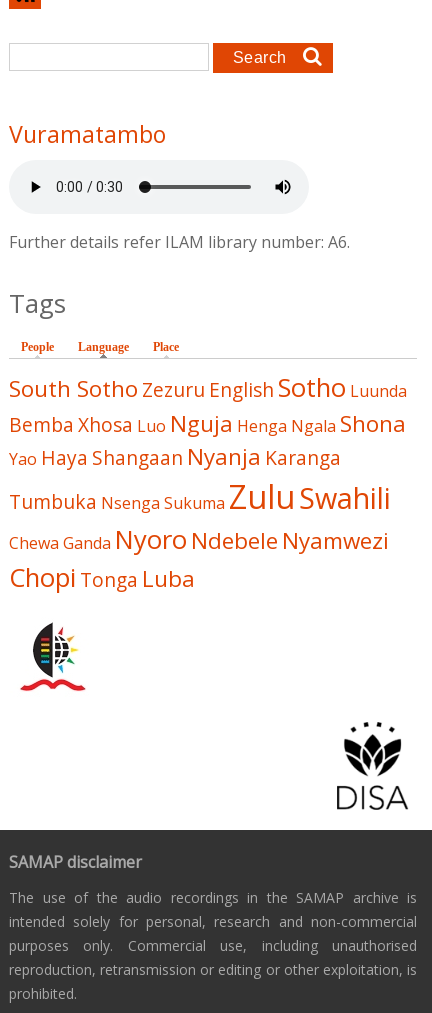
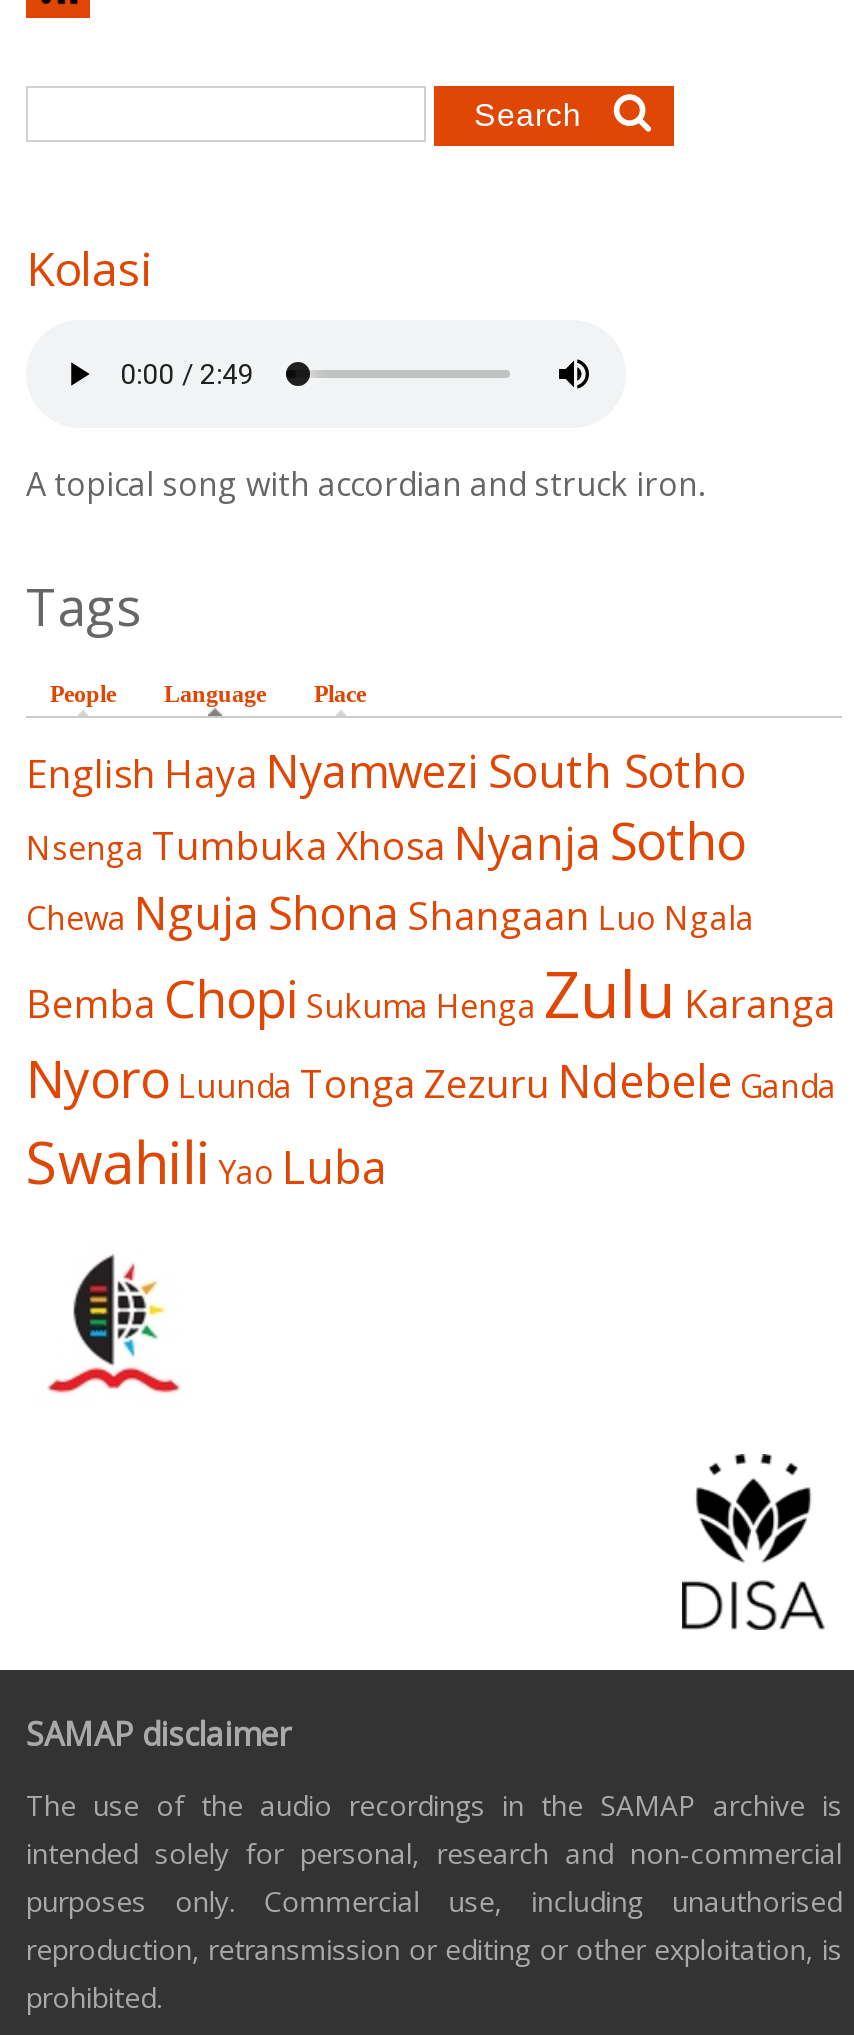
[9,118,166,150] Vuramatambo -> [26,235,152,299] Kolasi
[9,231,350,253] Further details refer ILAM library number: A6. -> [26,462,704,506] A topical song with accordian and struck iron.
[9,370,407,595] South Sotho Zezuru English Sotho Luunda | Bemba Xhosa Luo Nguja Henga Ngala Shona | Yao Haya Shangaan Nyanja Karanga | Tumbuka Nsenga Sukuma Zulu Swahili | Chewa Ganda Nyoro Ndebele Nyamwezi | Chopi Tonga Luba -> [26,740,836,1200] English Haya Nyamwezi South Sotho | Nsenga Tumbuka Xhosa Nyanja Sotho | Chewa Nguja Shona Shangaan Luo Ngala | Bemba Chopi Sukuma Henga Zulu Karanga | Nyoro Luunda Tonga Zezuru Ndebele Ganda | Swahili Yao Luba

